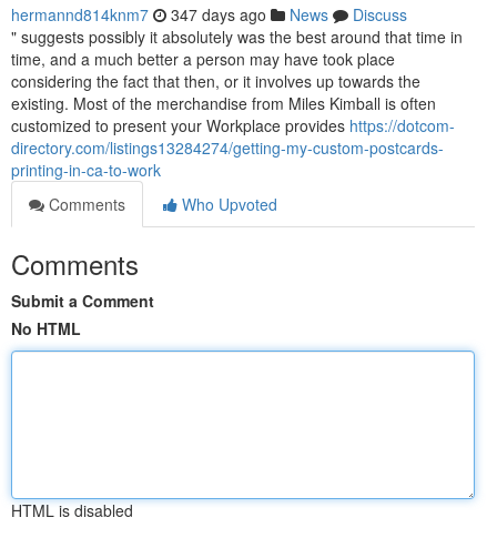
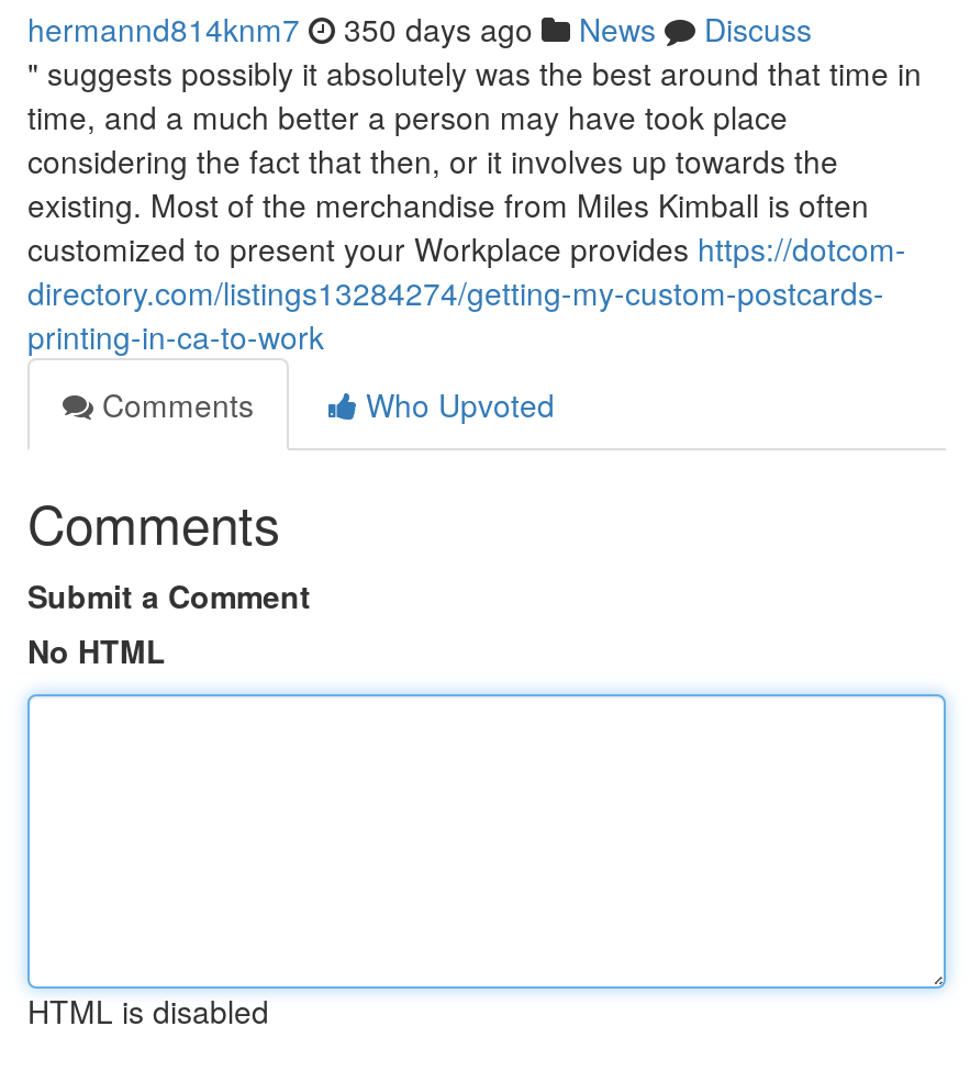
[11,3,407,26] hermannd814knm7 347 days ago News Discuss -> [27,7,812,51] hermannd814knm7 350 days ago News Discuss

